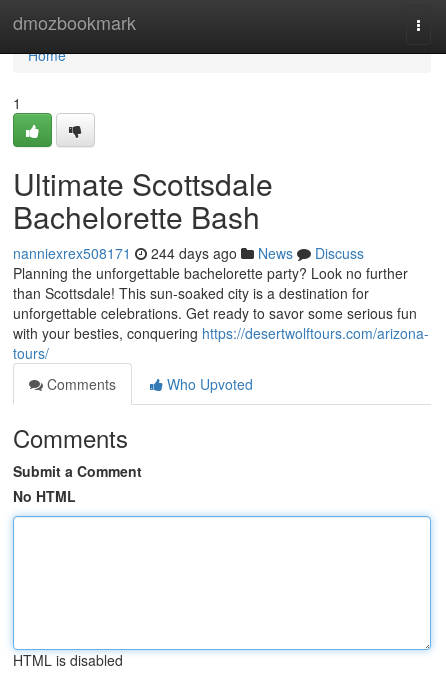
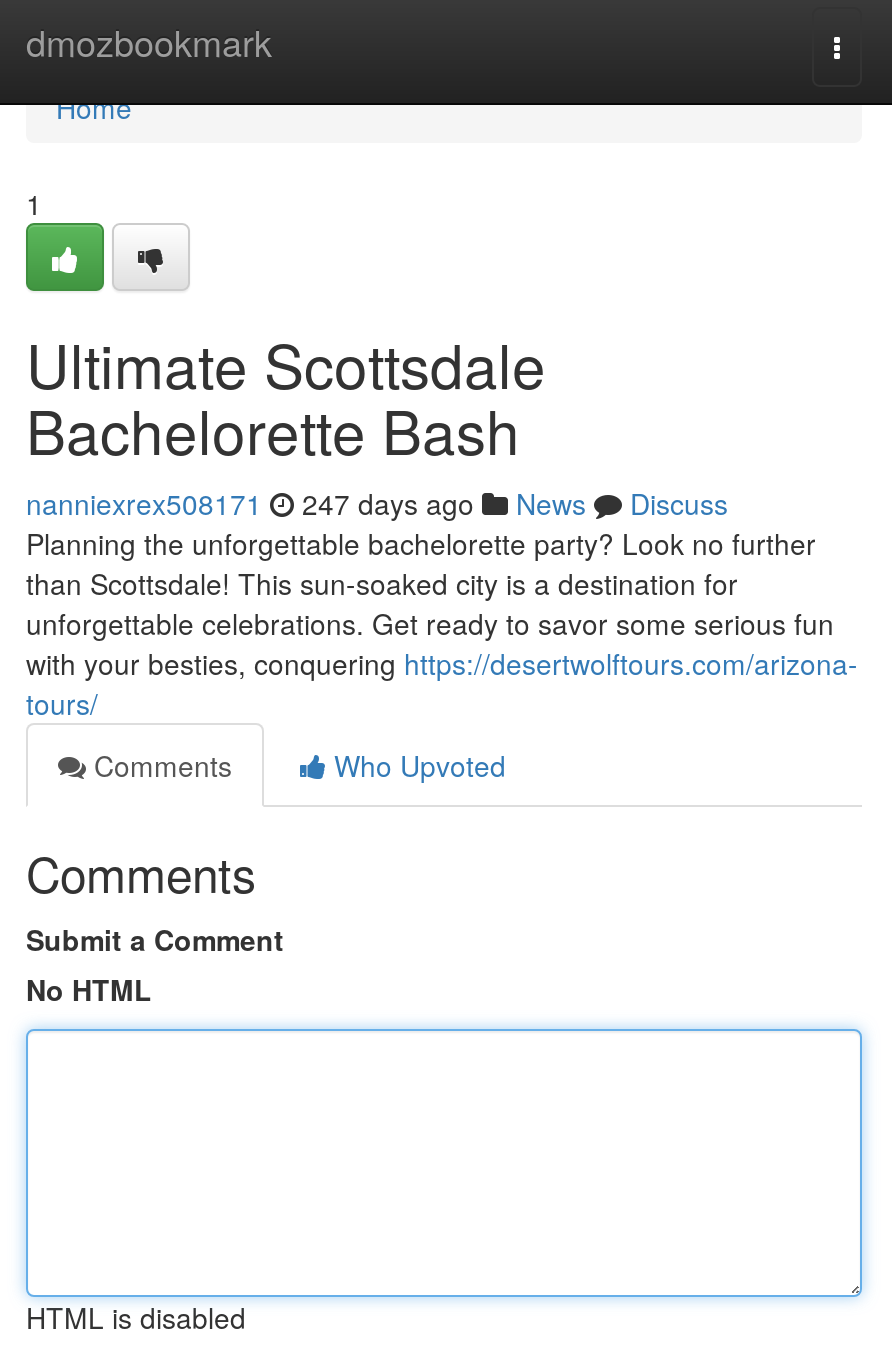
[13,243,364,263] nanniexrex508171 244 days ago News Discuss -> [26,483,728,523] nanniexrex508171 247 days ago News Discuss

